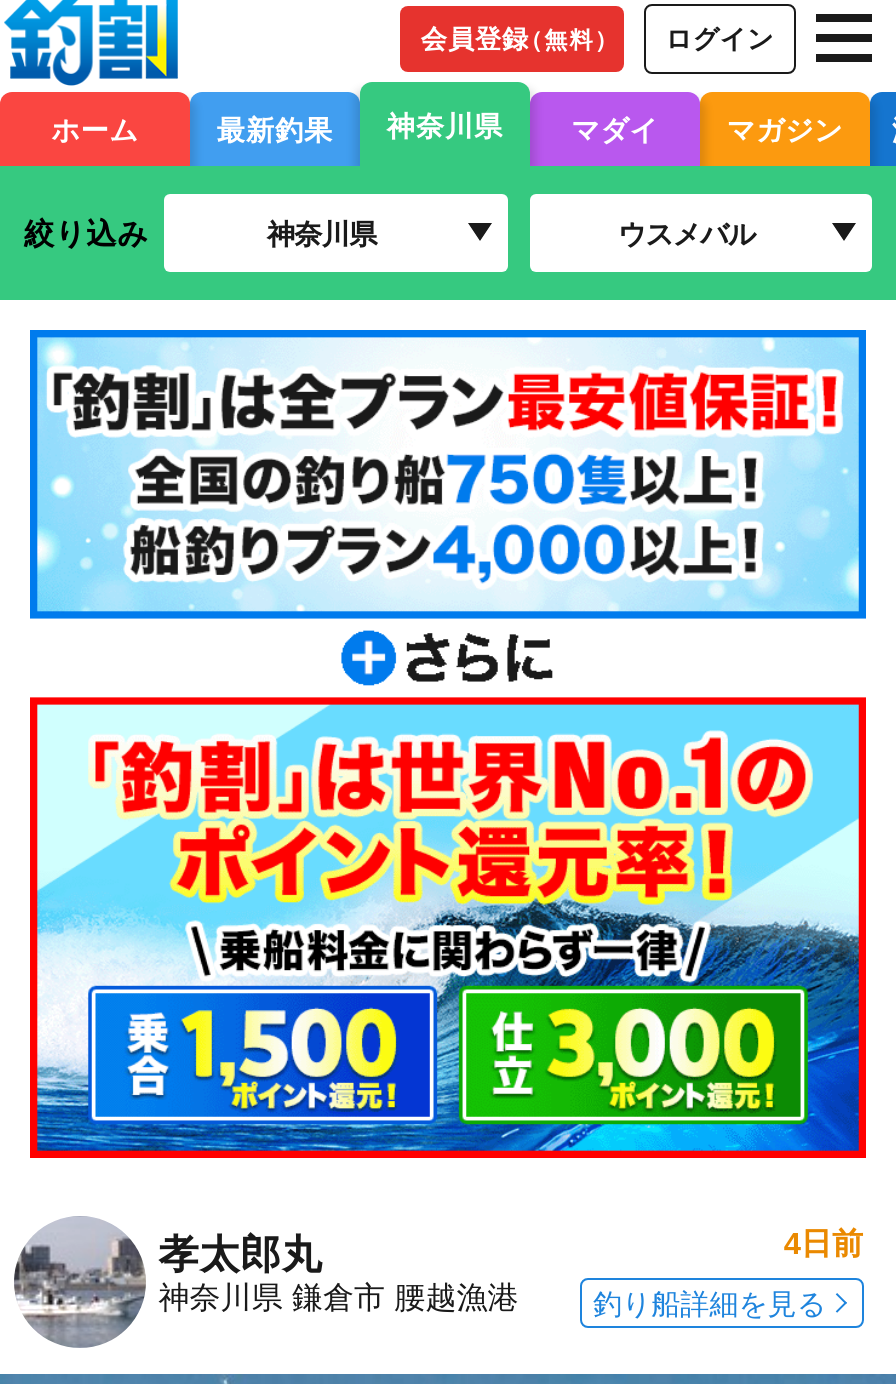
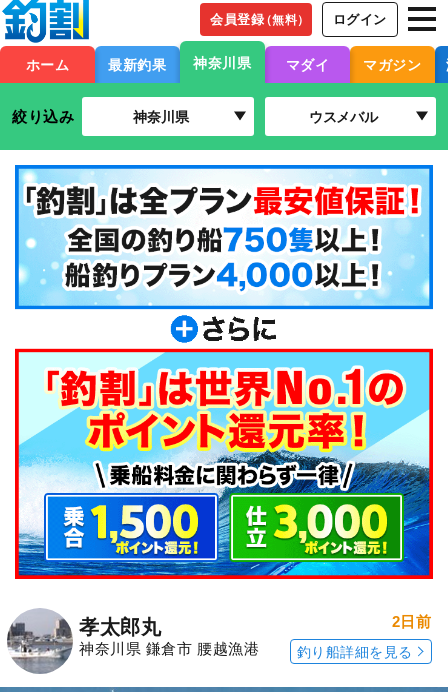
[784,1227,863,1261] 4日前 -> [392,613,431,630] 2日前

